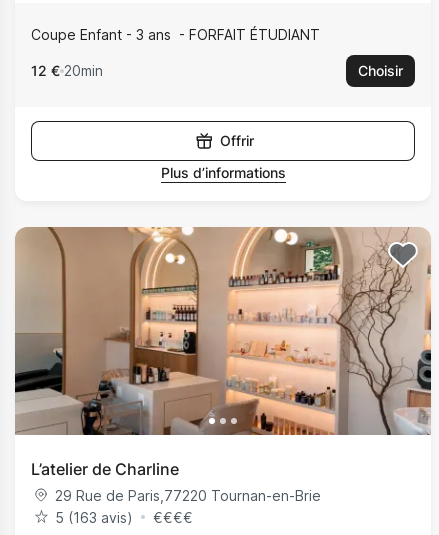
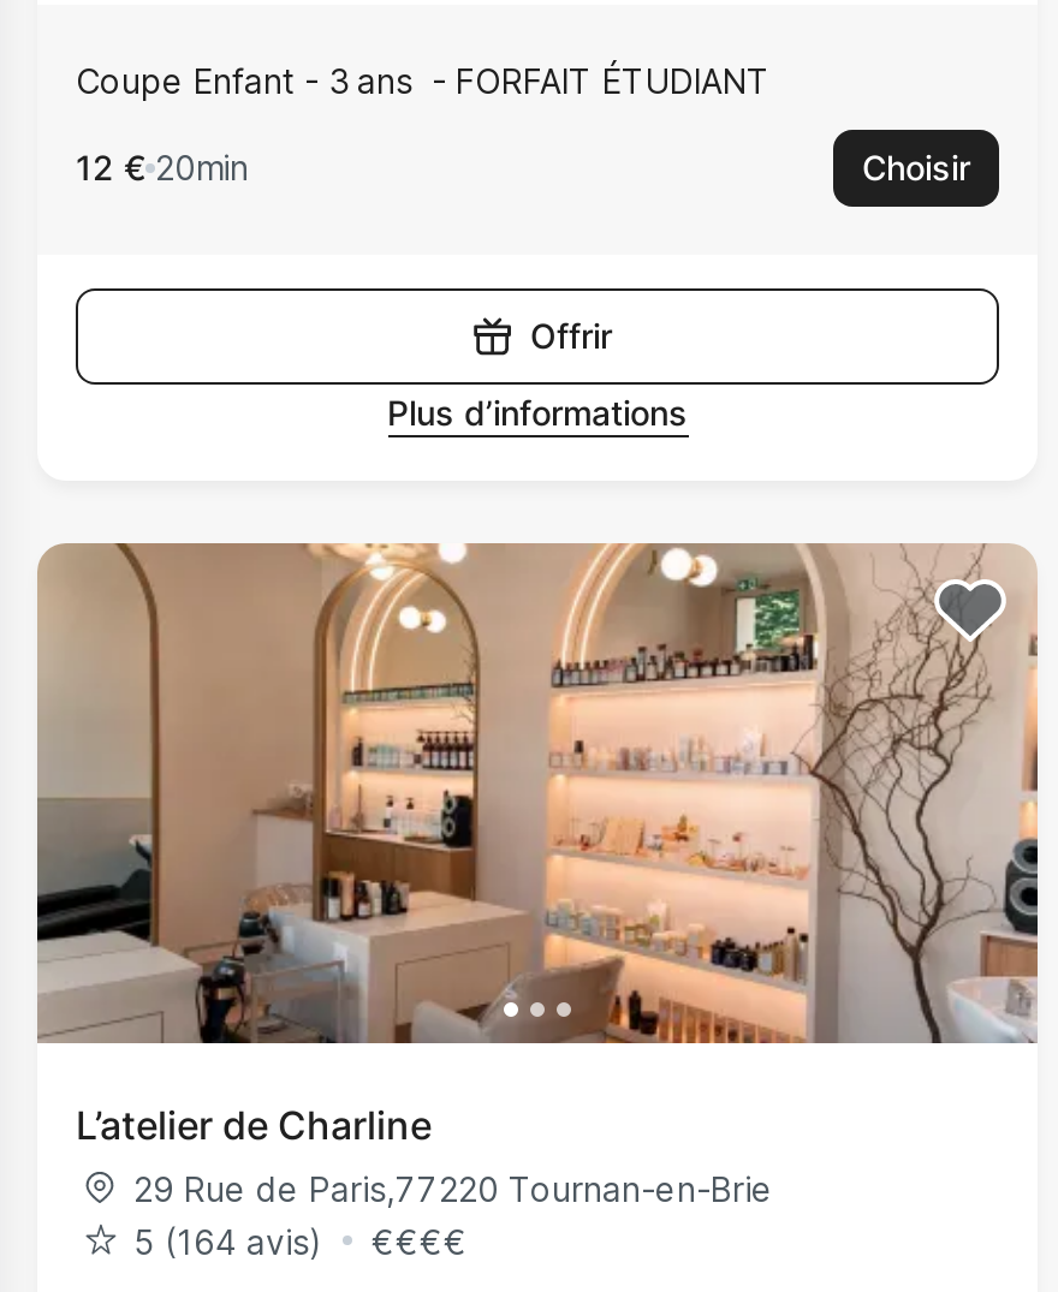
[55,508,133,525] 5 (163 avis) -> [133,1220,323,1261] 5 (164 avis)

